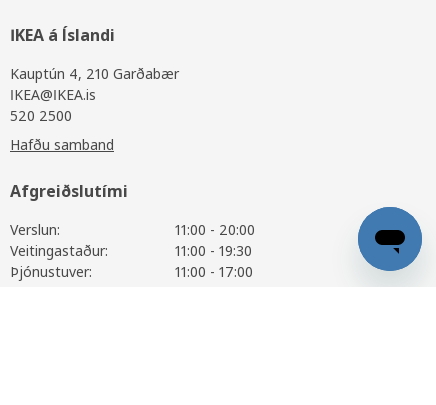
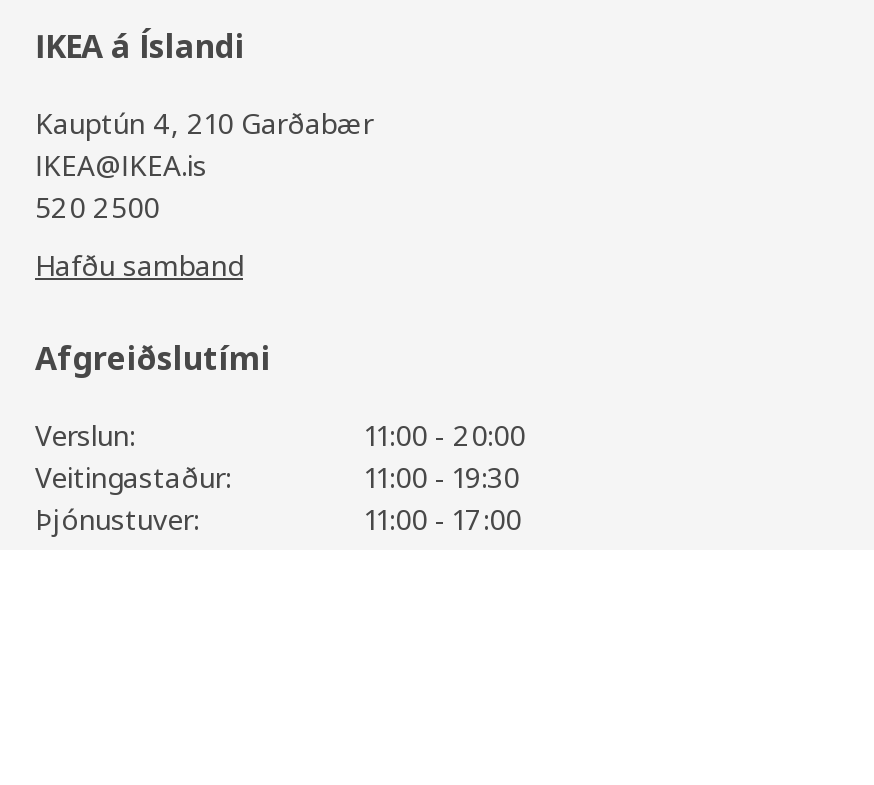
[357,206,423,281] [image] -> none

